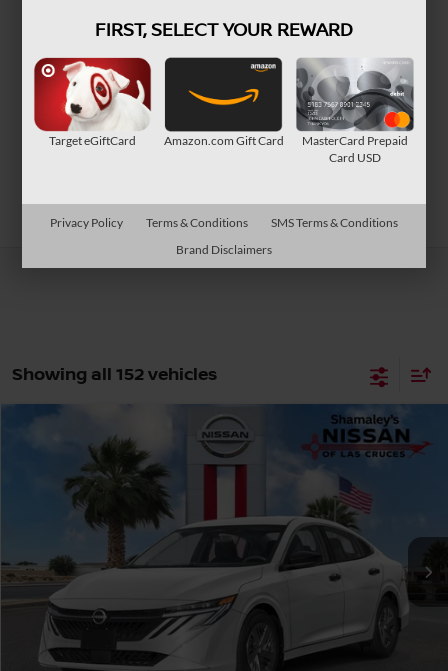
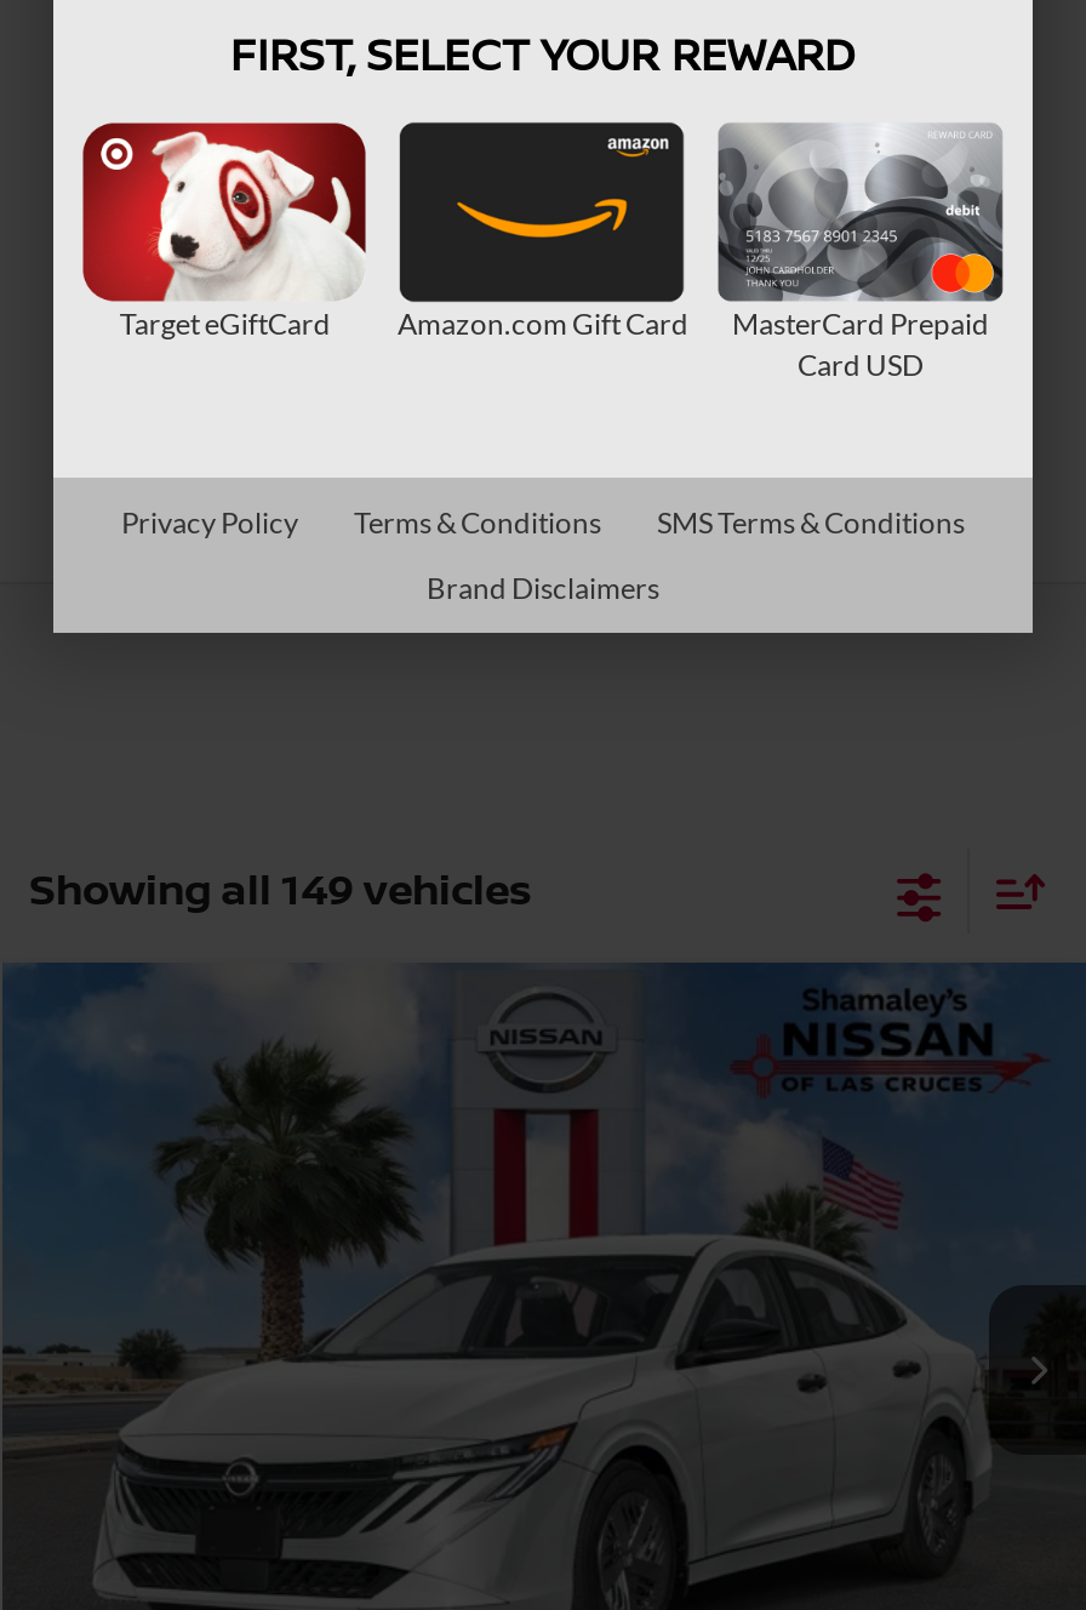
[12,362,217,385] Showing all 152 vehicles -> [29,861,531,917] Showing all 149 vehicles

